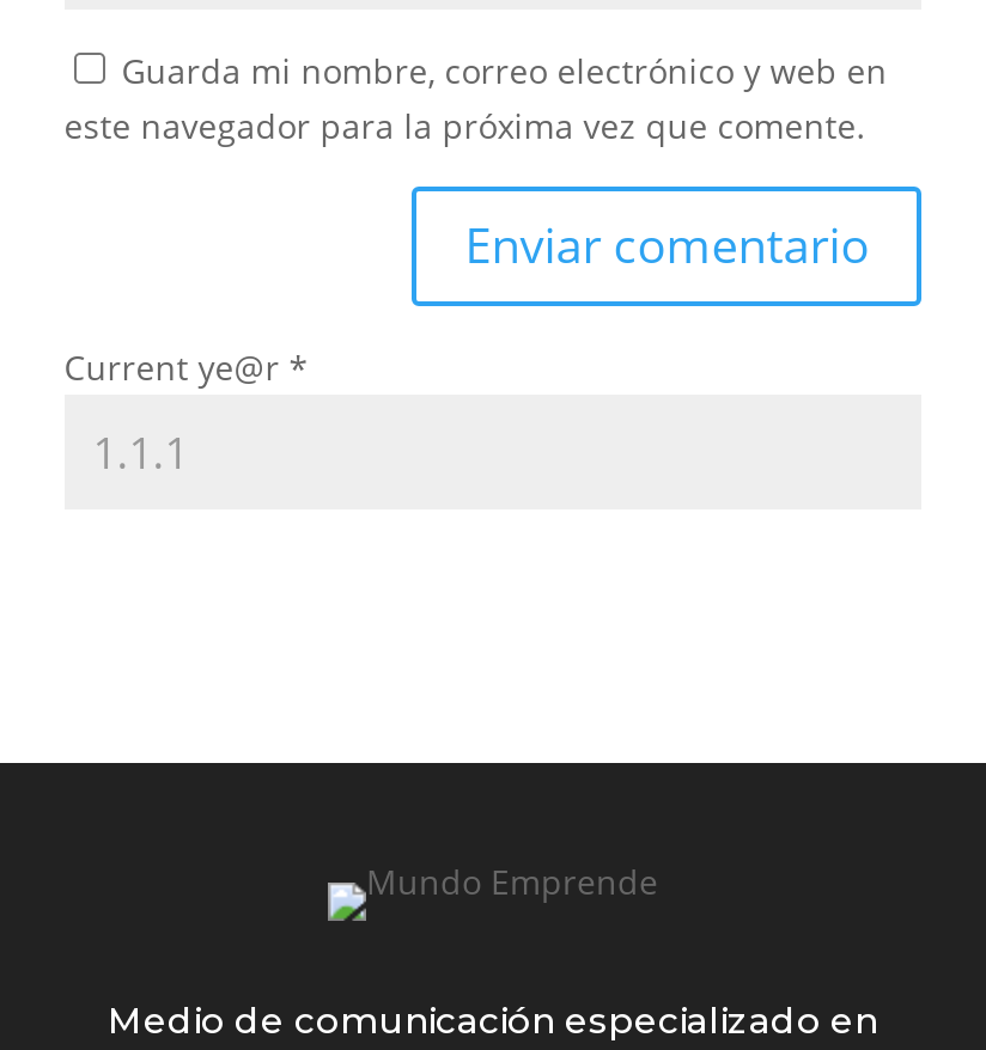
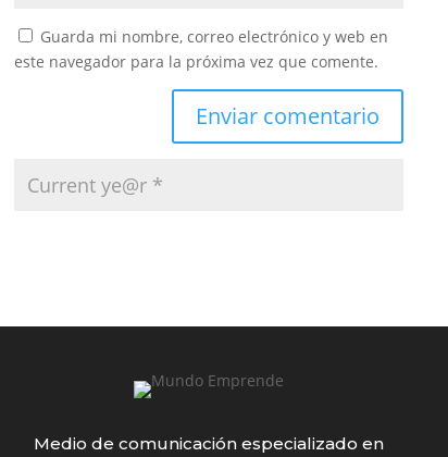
[64,344,308,390] Current ye@r * -> none

